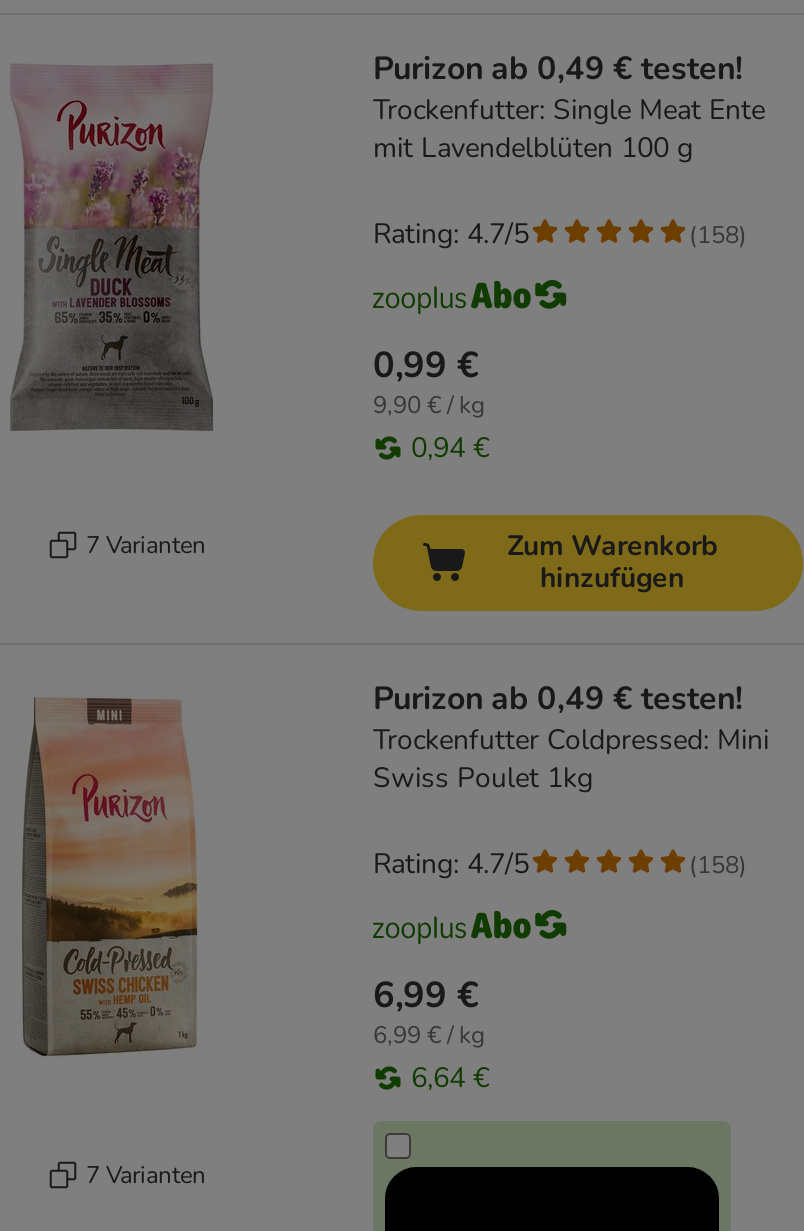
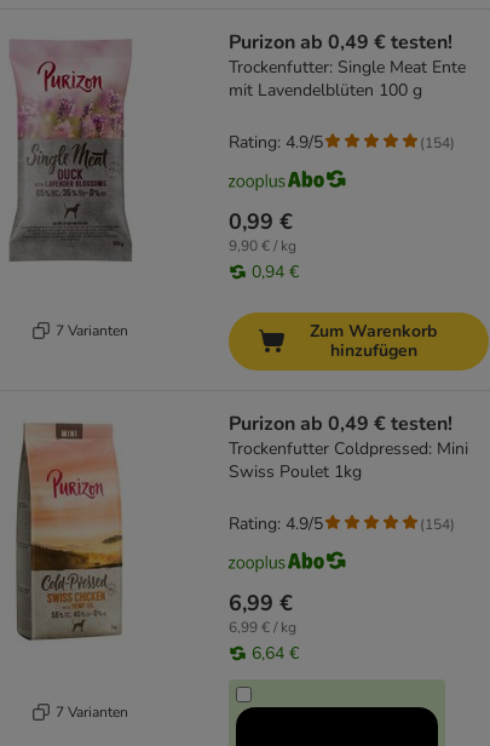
[373,215,529,253] Rating: 4.7/5 -> [229,131,323,154] Rating: 4.9/5
[689,218,747,250] (158) -> [420,133,455,152] (154)
[373,845,529,883] Rating: 4.7/5 -> [229,512,323,535] Rating: 4.9/5
[689,848,747,880] (158) -> [420,514,455,534] (154)

